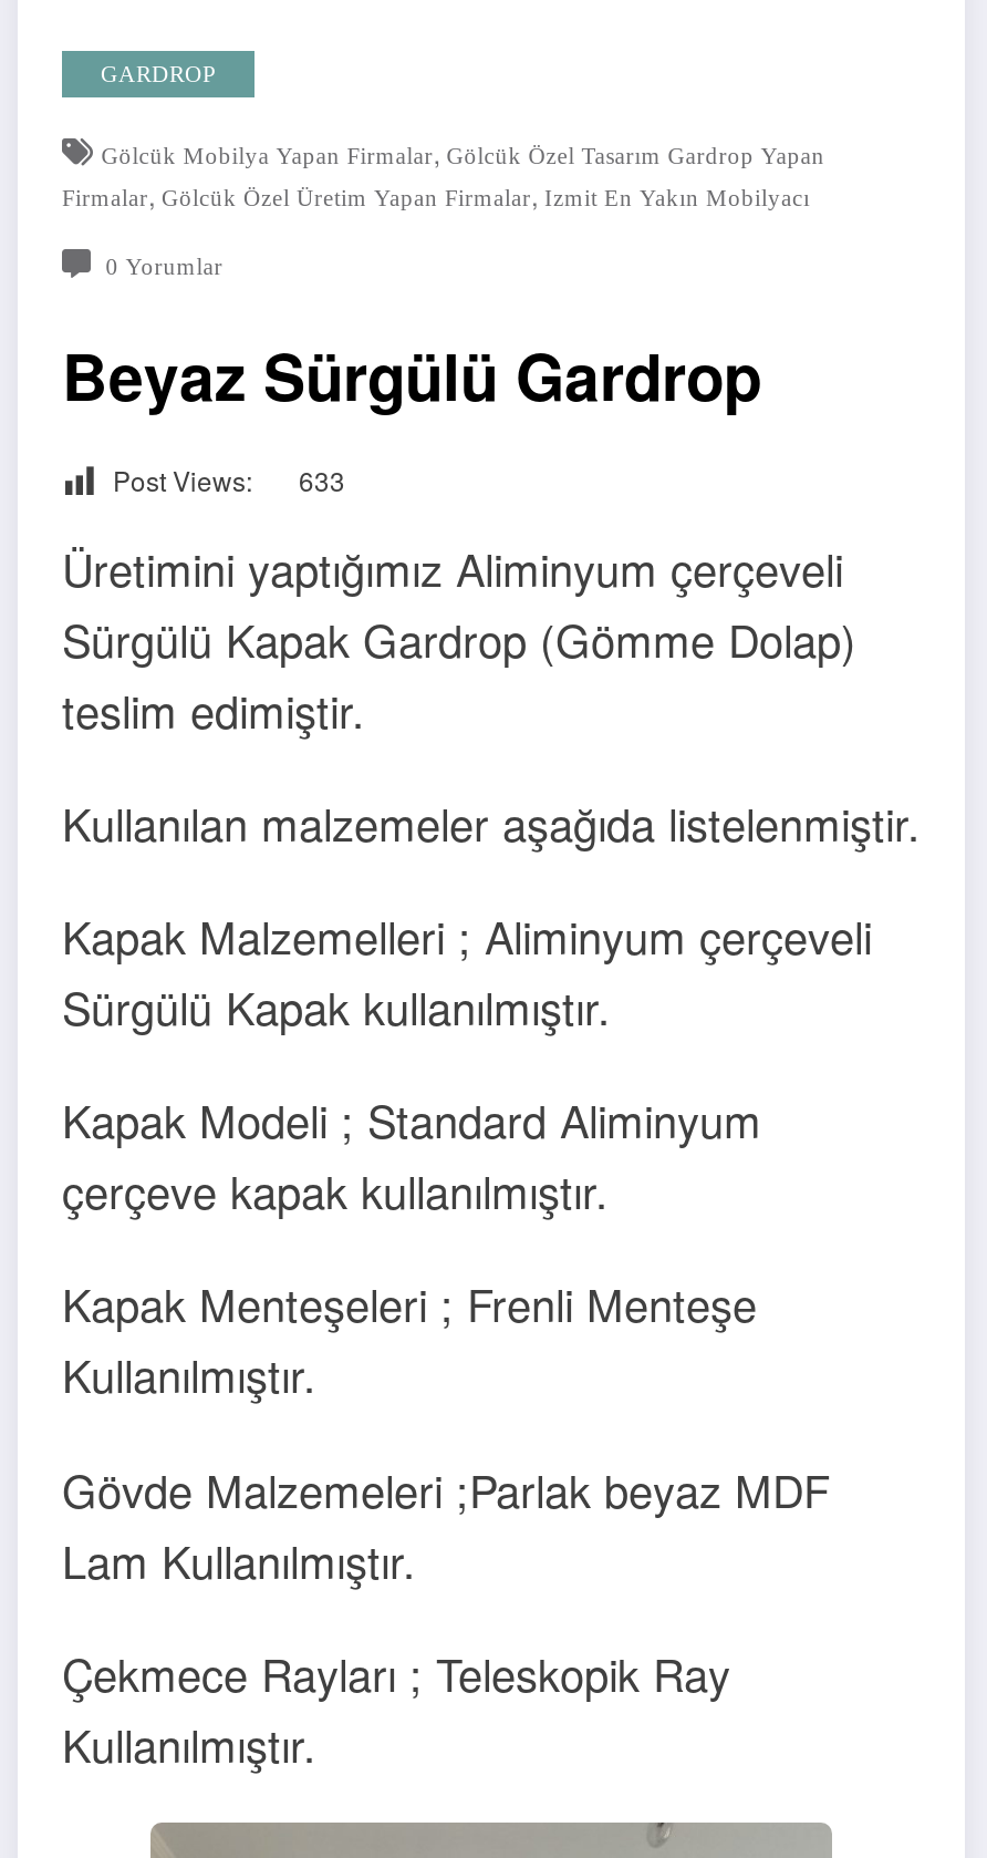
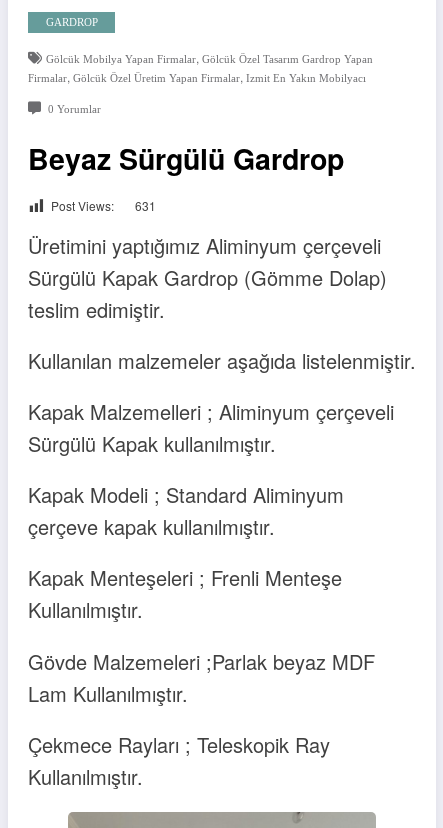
[113,460,345,498] Post Views: 633 -> [51,197,156,214] Post Views: 631

